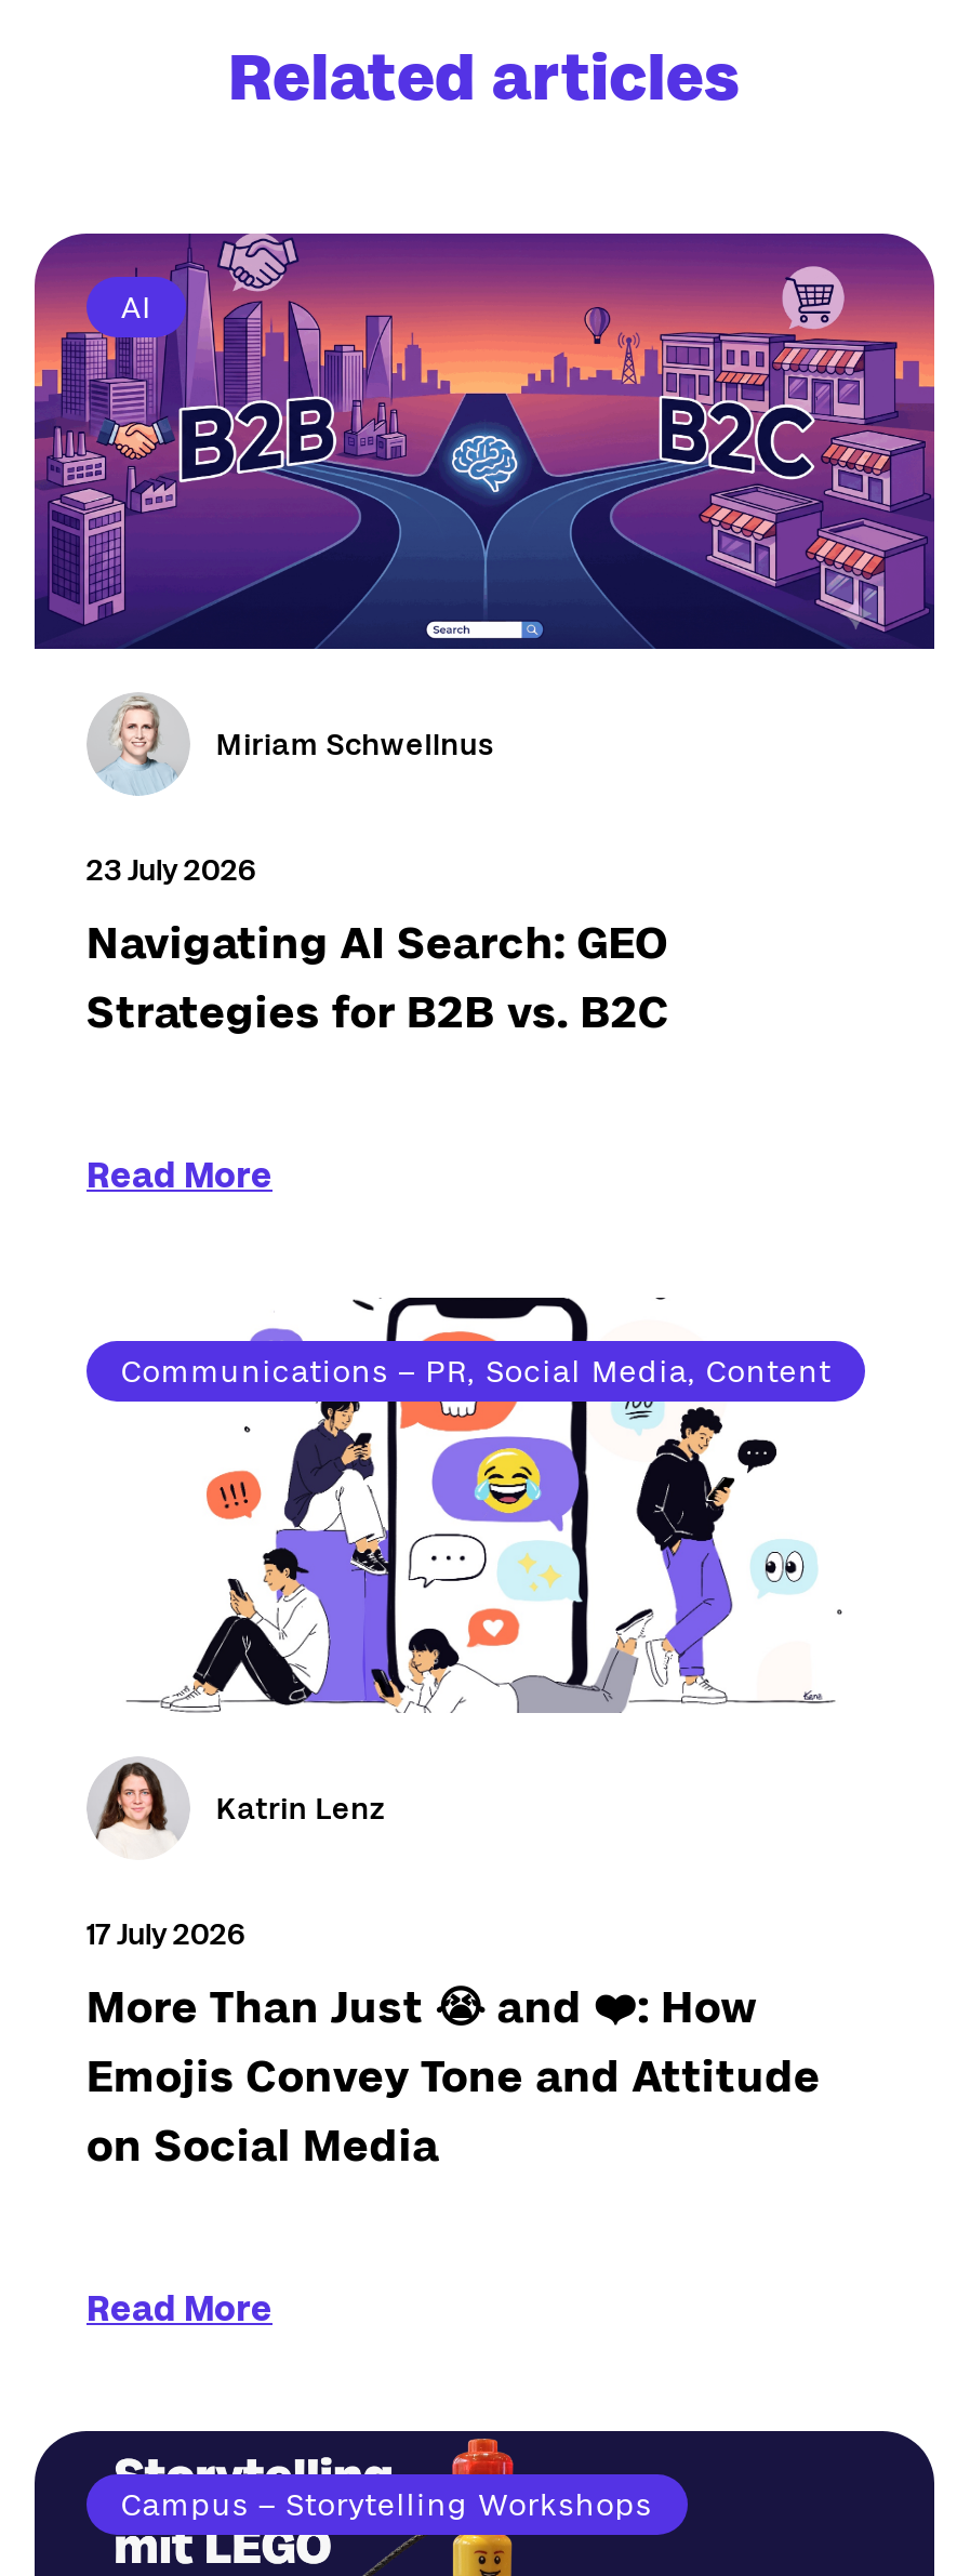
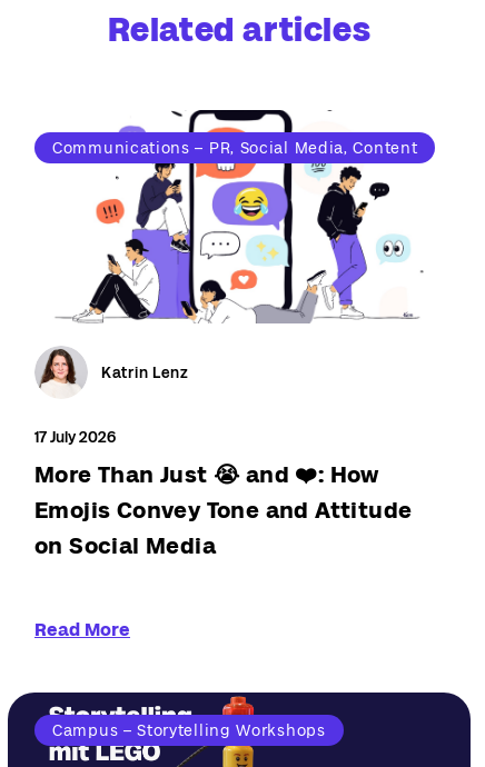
[32,231,936,651] [image] | AI -> none
[99,701,495,796] [image] | Miriam Schwellnus -> none
[87,852,669,1036] 23 July 2026 | Navigating AI Search: GEO | Strategies for B2B vs. B2C -> none
[87,1157,273,1193] Read More -> none

